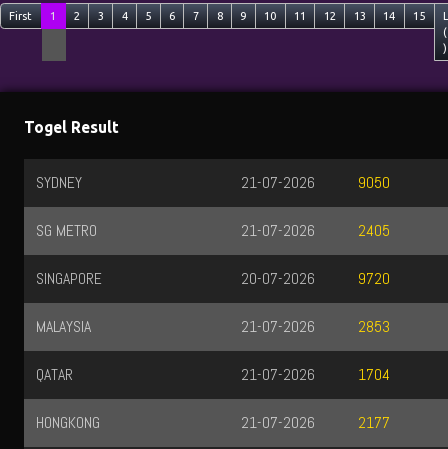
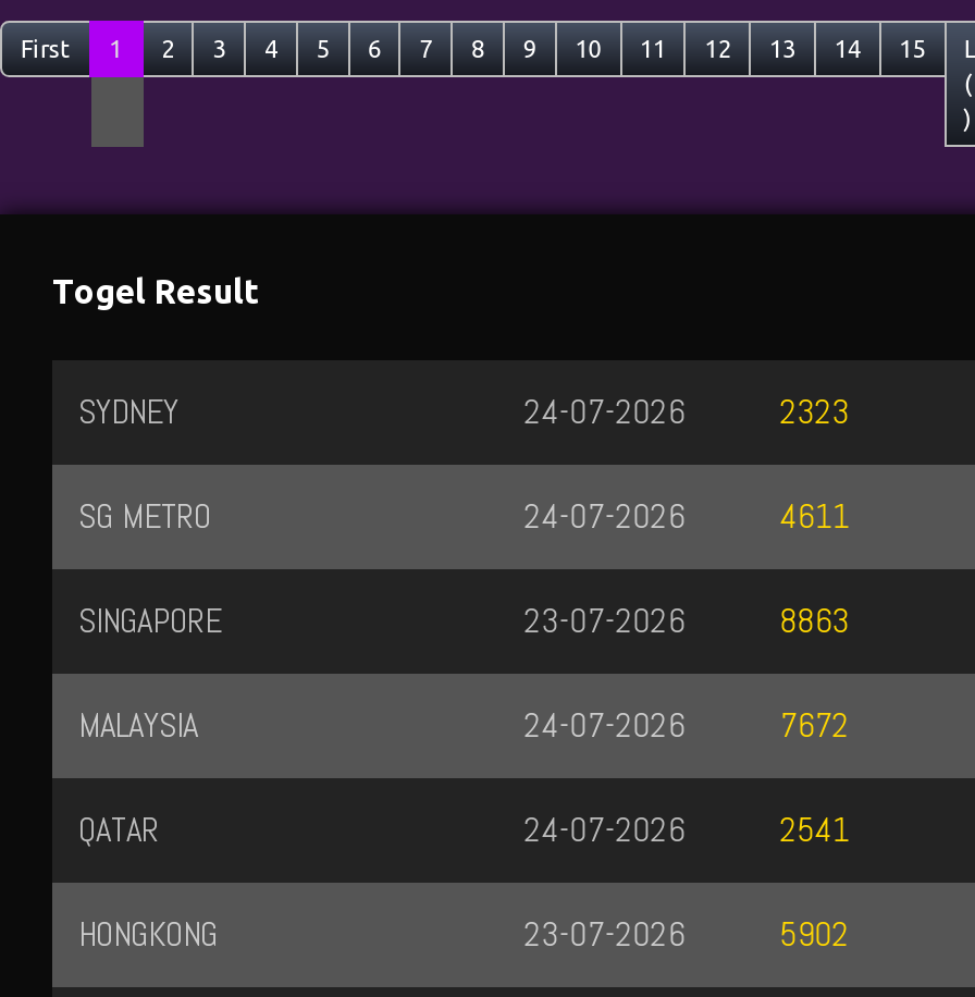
[241,173,315,193] 21-07-2026 -> [524,391,685,434] 24-07-2026
[358,173,390,193] 9050 -> [780,392,849,435] 2323
[241,221,315,241] 21-07-2026 -> [524,495,685,539] 24-07-2026
[358,221,390,241] 2405 -> [780,496,849,540] 4611
[241,269,315,289] 20-07-2026 -> [524,600,685,643] 23-07-2026
[358,269,390,289] 9720 -> [780,601,849,644] 8863
[241,317,315,337] 21-07-2026 -> [524,704,685,748] 24-07-2026
[358,317,390,337] 2853 -> [780,705,849,749] 7672
[241,365,315,385] 21-07-2026 -> [524,808,685,852] 24-07-2026
[358,365,390,385] 1704 -> [780,810,849,853] 2541
[241,413,315,433] 21-07-2026 -> [524,913,685,957] 23-07-2026
[358,413,390,433] 2177 -> [780,914,849,958] 5902

